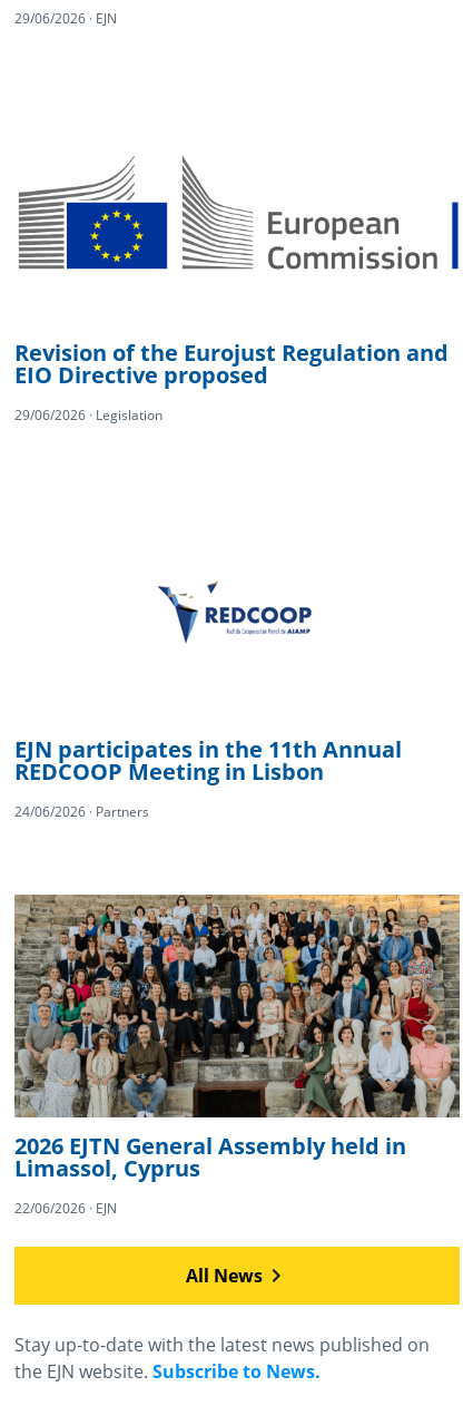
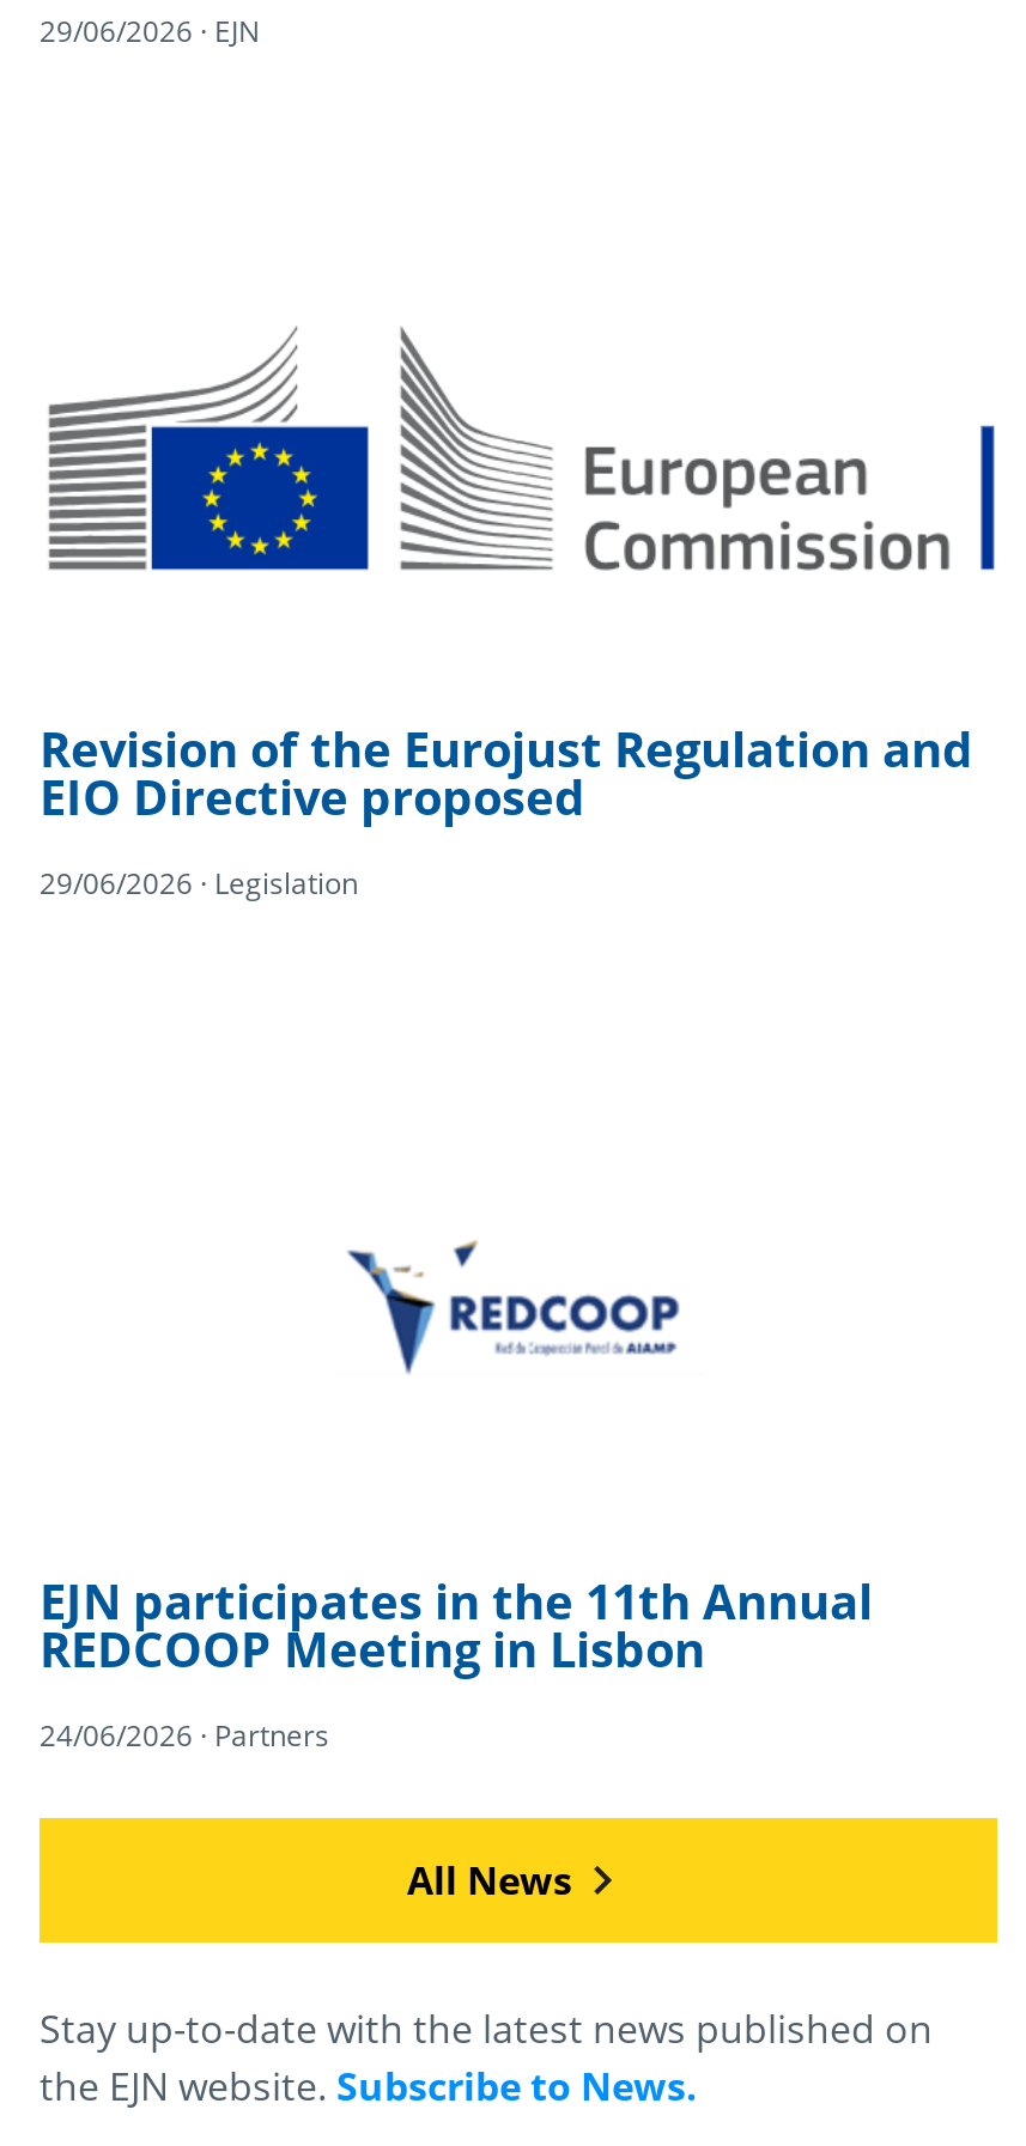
[13,894,461,1218] [image] | 2026 EJTN General Assembly held in | Limassol, Cyprus | 22/06/2026 · EJN -> none

